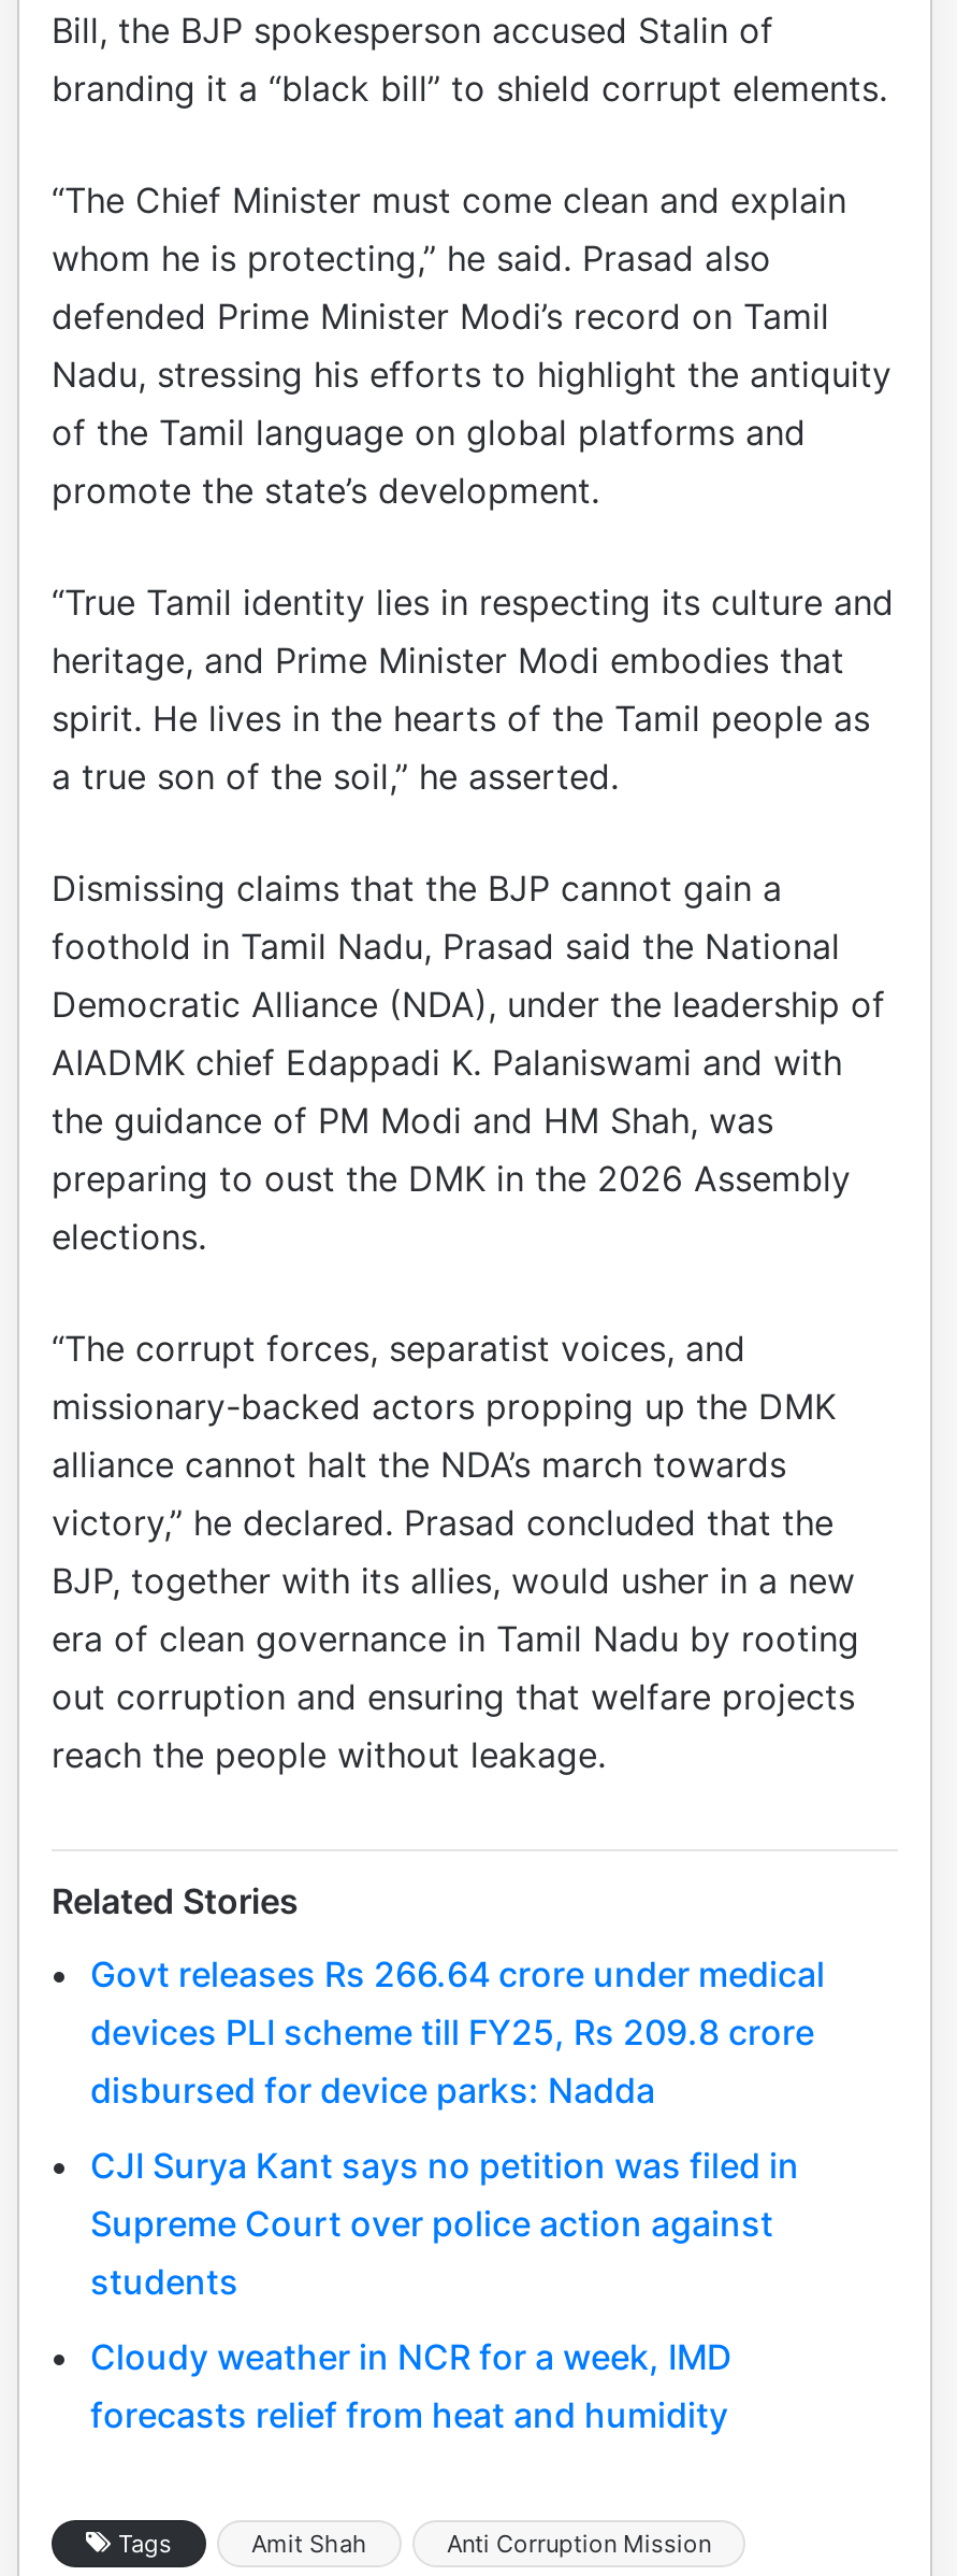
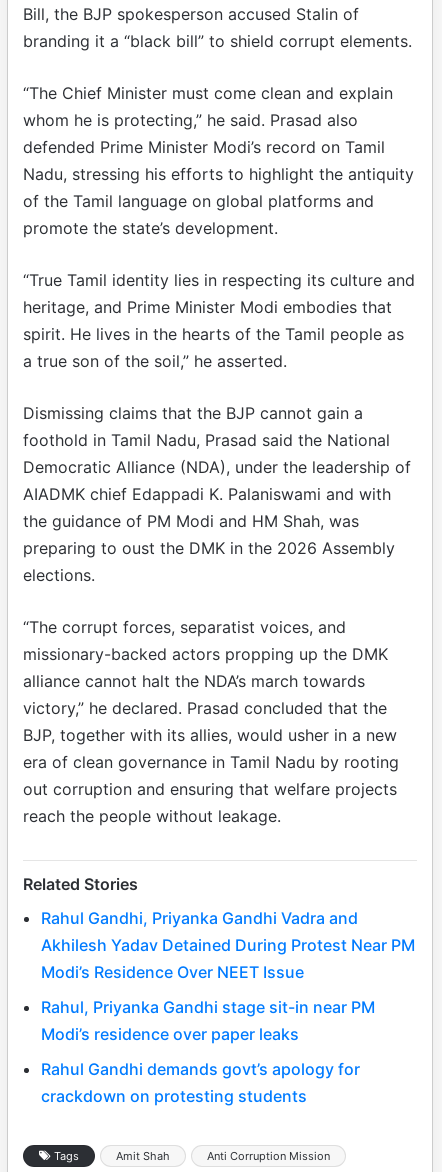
[90,1953,825,2112] Govt releases Rs 266.64 crore under medical | devices PLI scheme till FY25, Rs 209.8 crore | disbursed for device parks: Nadda -> [41,908,415,982] Rahul Gandhi, Priyanka Gandhi Vadra and | Akhilesh Yadav Detained During Protest Near PM | Modi’s Residence Over NEET Issue
[90,2144,799,2303] CJI Surya Kant says no petition was filed in | Supreme Court over police action against | students -> [41,997,375,1044] Rahul, Priyanka Gandhi stage sit-in near PM | Modi’s residence over paper leaks
[90,2335,733,2436] Cloudy weather in NCR for a week, IMD | forecasts relief from heat and humidity -> [41,1059,360,1106] Rahul Gandhi demands govt’s apology for | crackdown on protesting students

